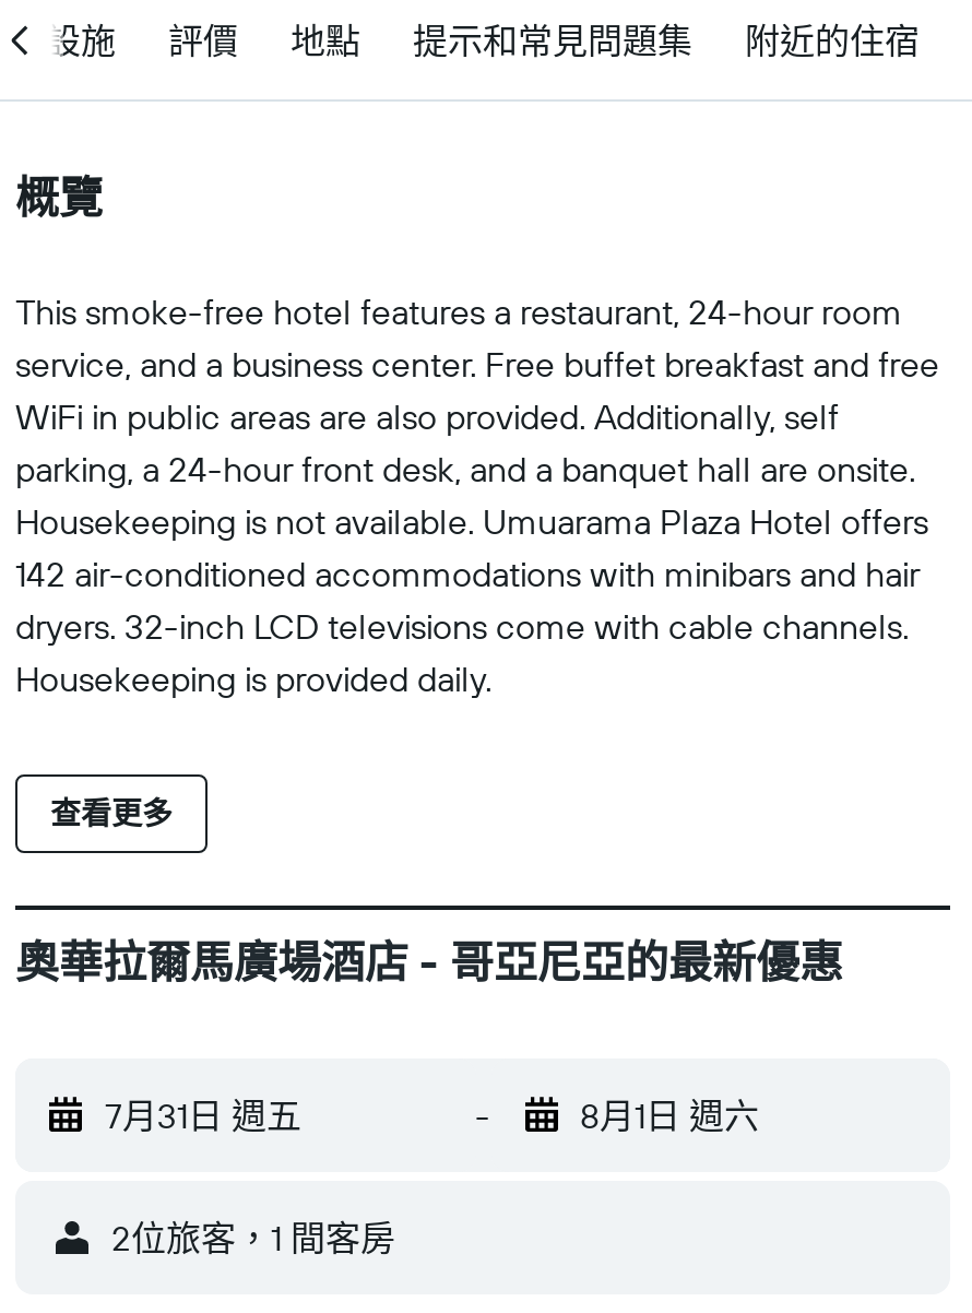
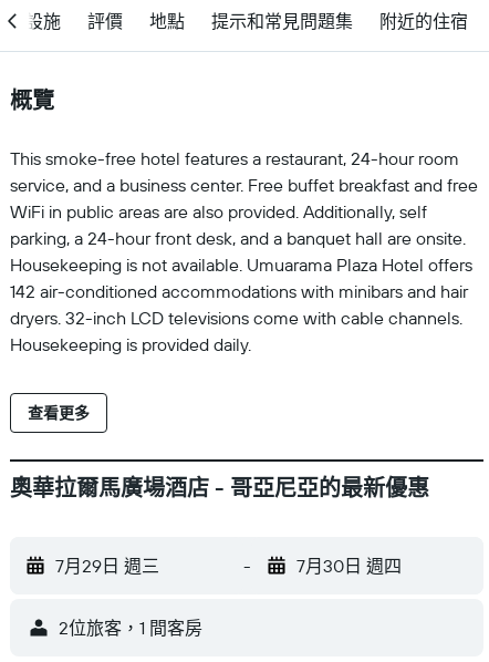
[105,1093,301,1137] 7月31日 週五 -> [55,555,159,577] 7月29日 週三
[580,1093,759,1137] 8月1日 週六 -> [296,555,401,577] 7月30日 週四

